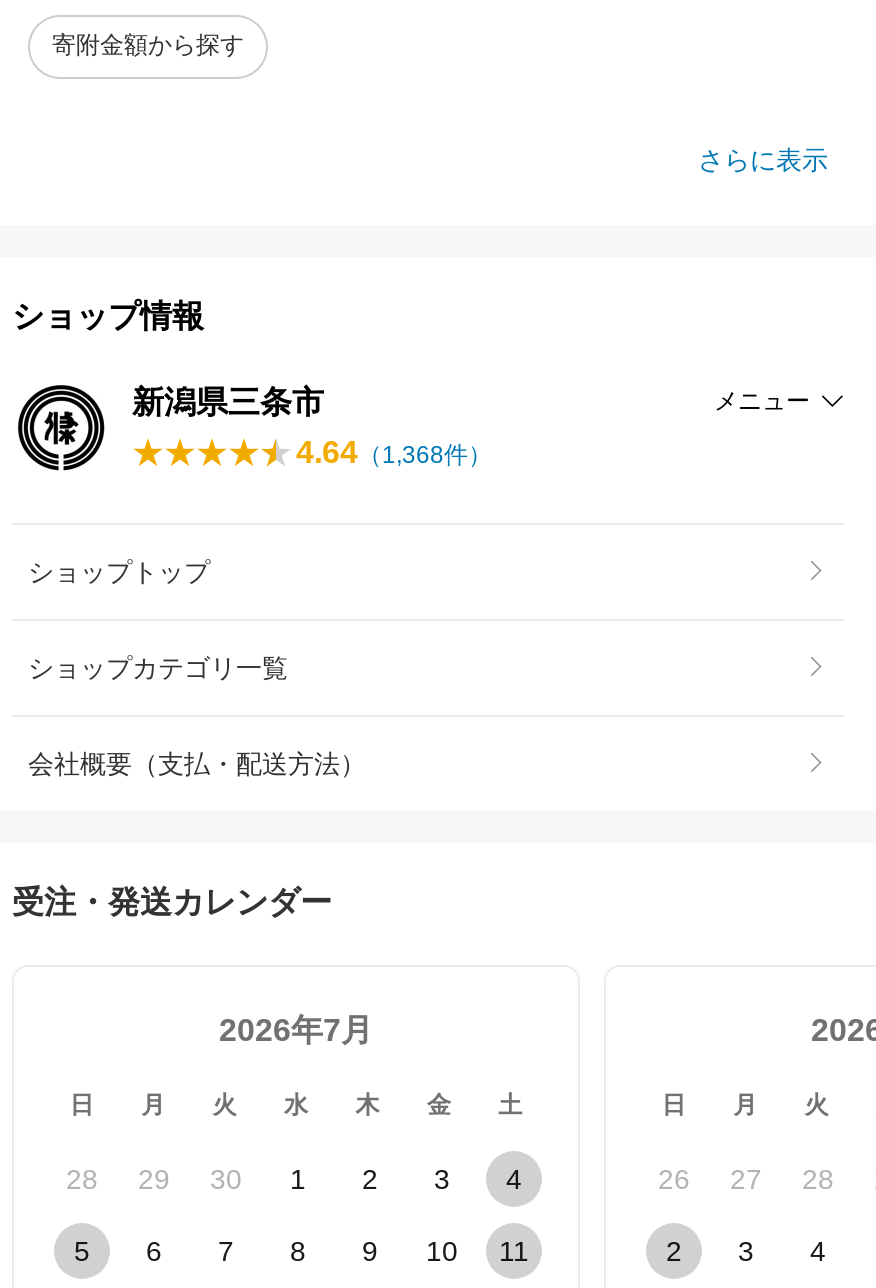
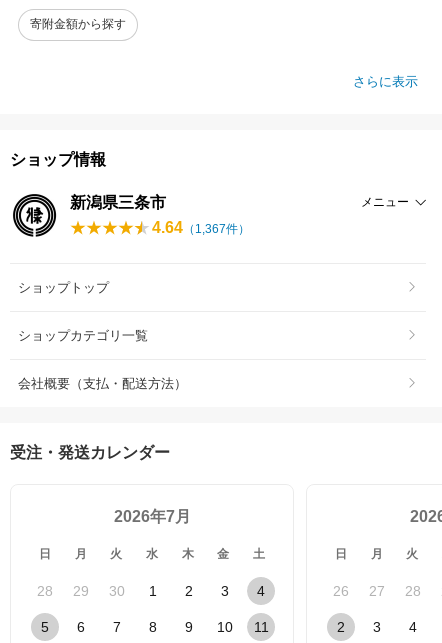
[296,434,492,468] 4.64（1,368件） -> [152,219,250,236] 4.64（1,367件）

